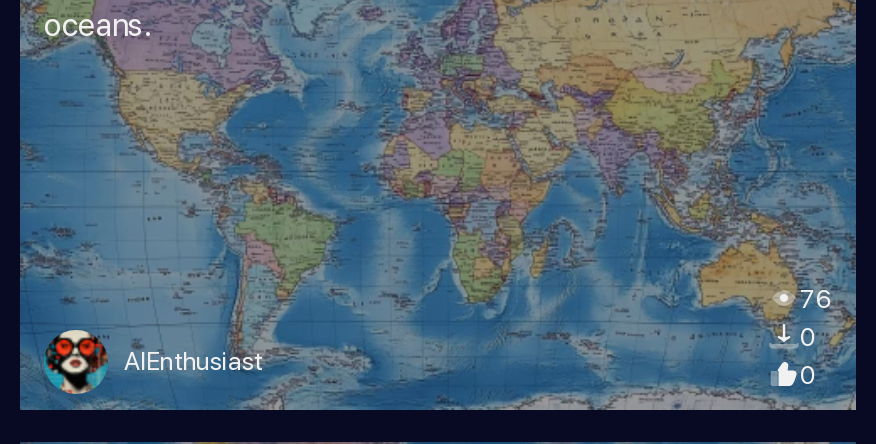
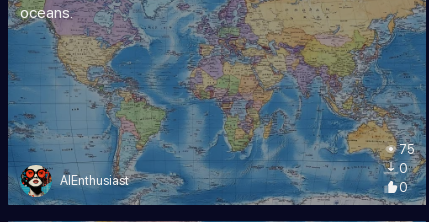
[800,284,832,314] 76 -> [399,142,414,157] 75

